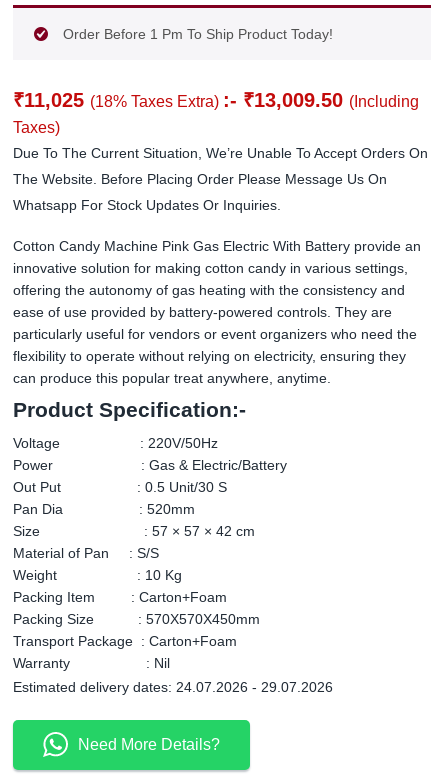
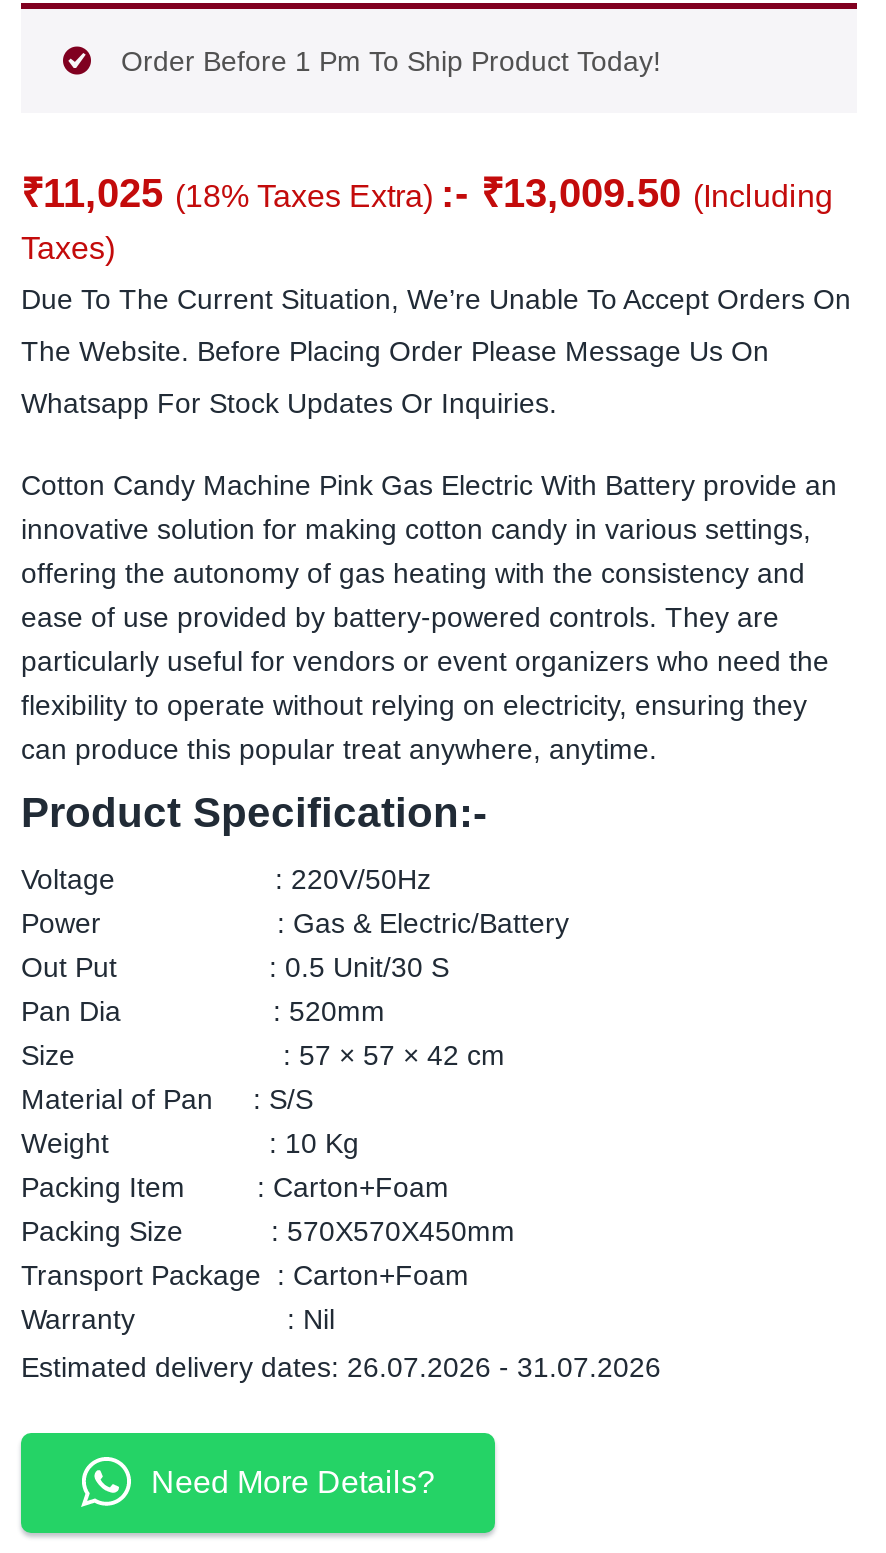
[13,678,333,694] Estimated delivery dates: 24.07.2026 - 29.07.2026 -> [21,1350,661,1382] Estimated delivery dates: 26.07.2026 - 31.07.2026

